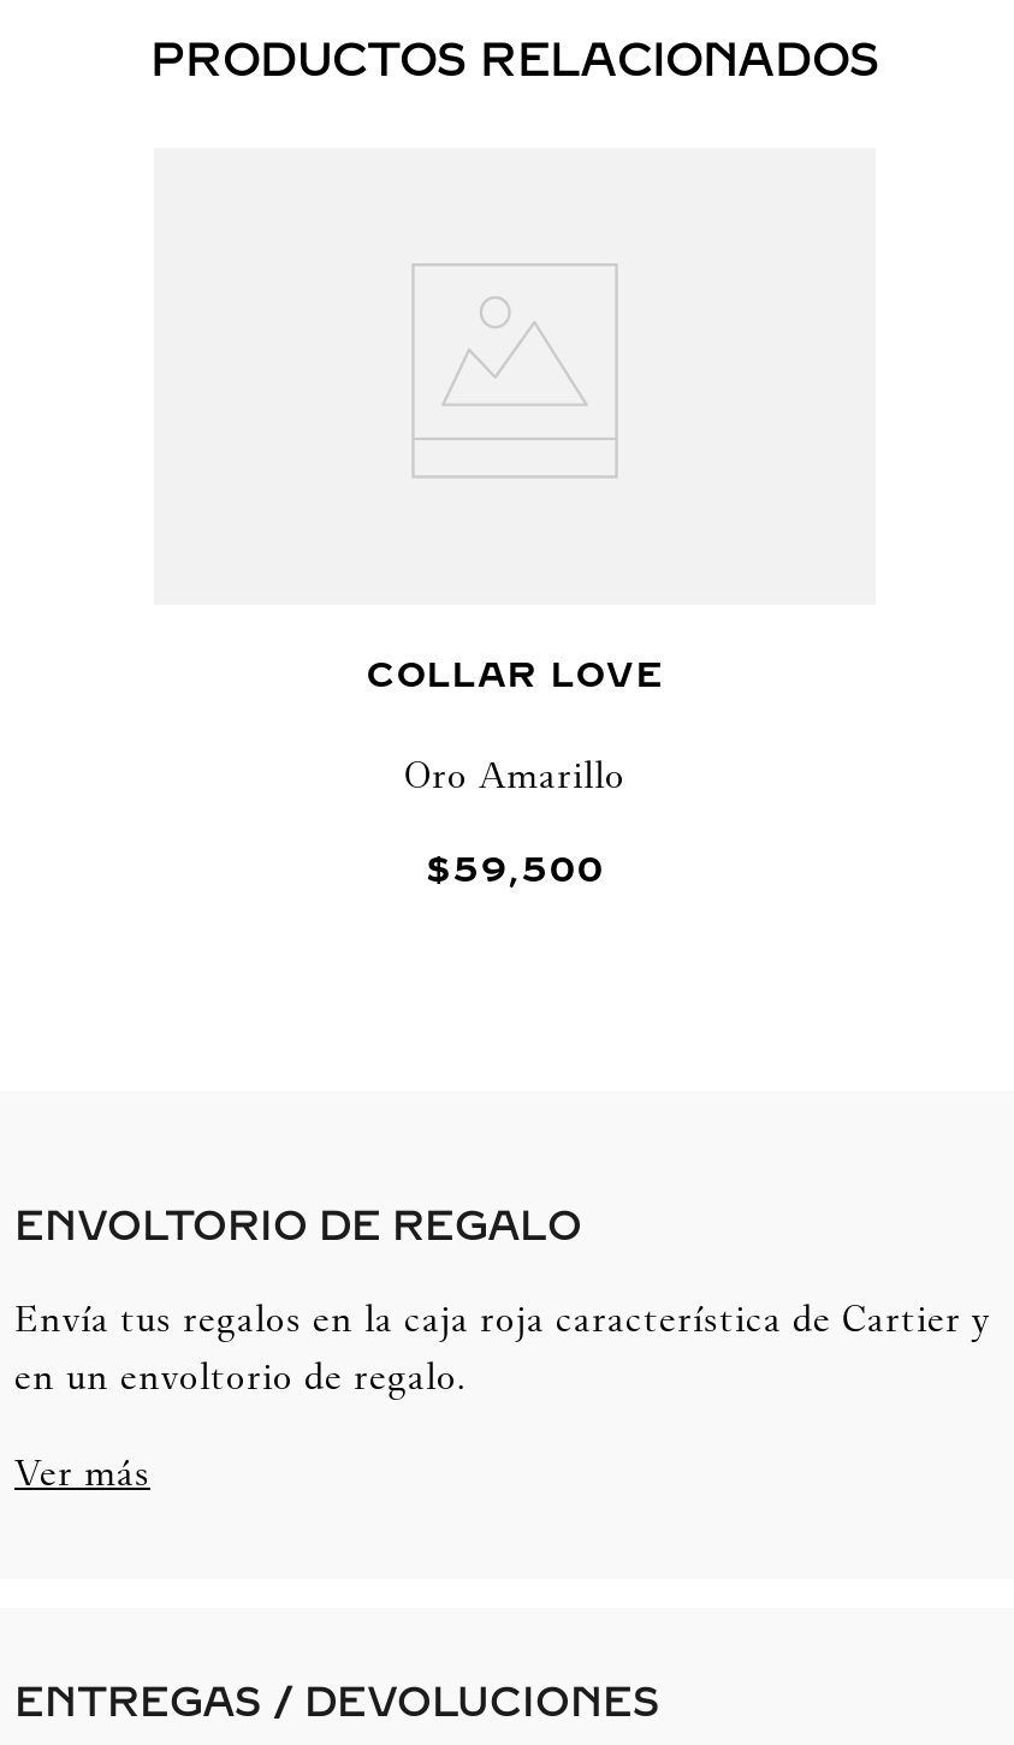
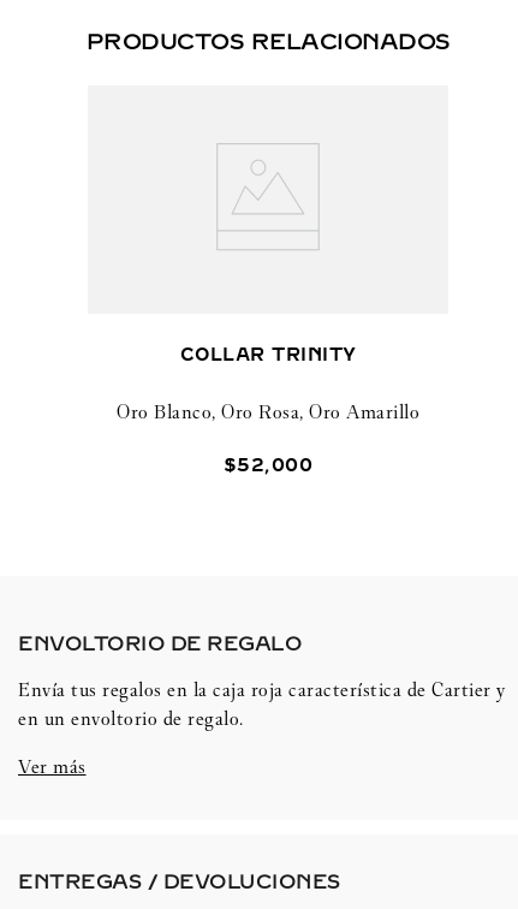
[366,655,663,696] COLLAR LOVE -> [180,345,356,366] COLLAR TRINITY
[404,752,625,797] Oro Amarillo -> [117,400,419,423] Oro Blanco, Oro Rosa, Oro Amarillo
[425,850,604,891] $59, 500 -> [223,456,313,476] $52, 000

